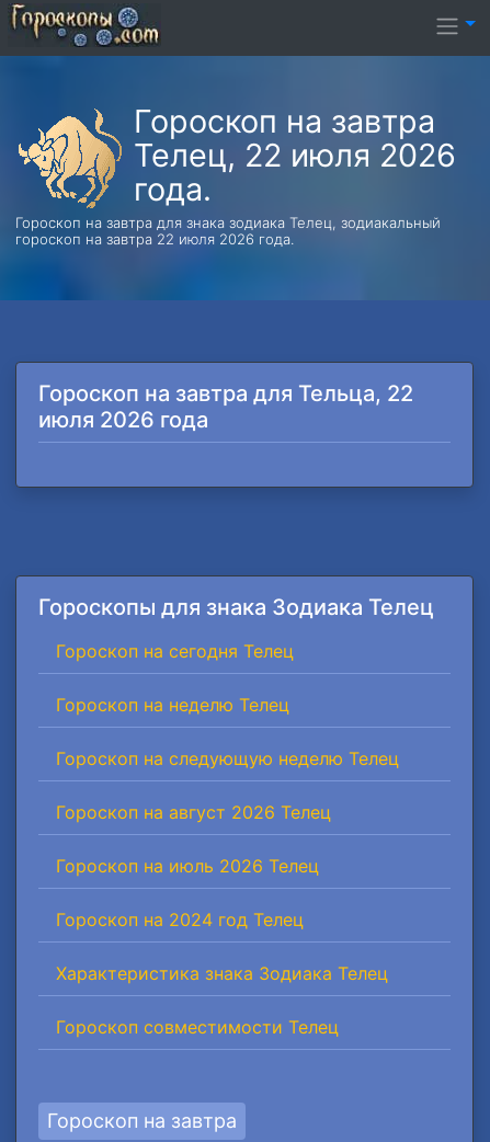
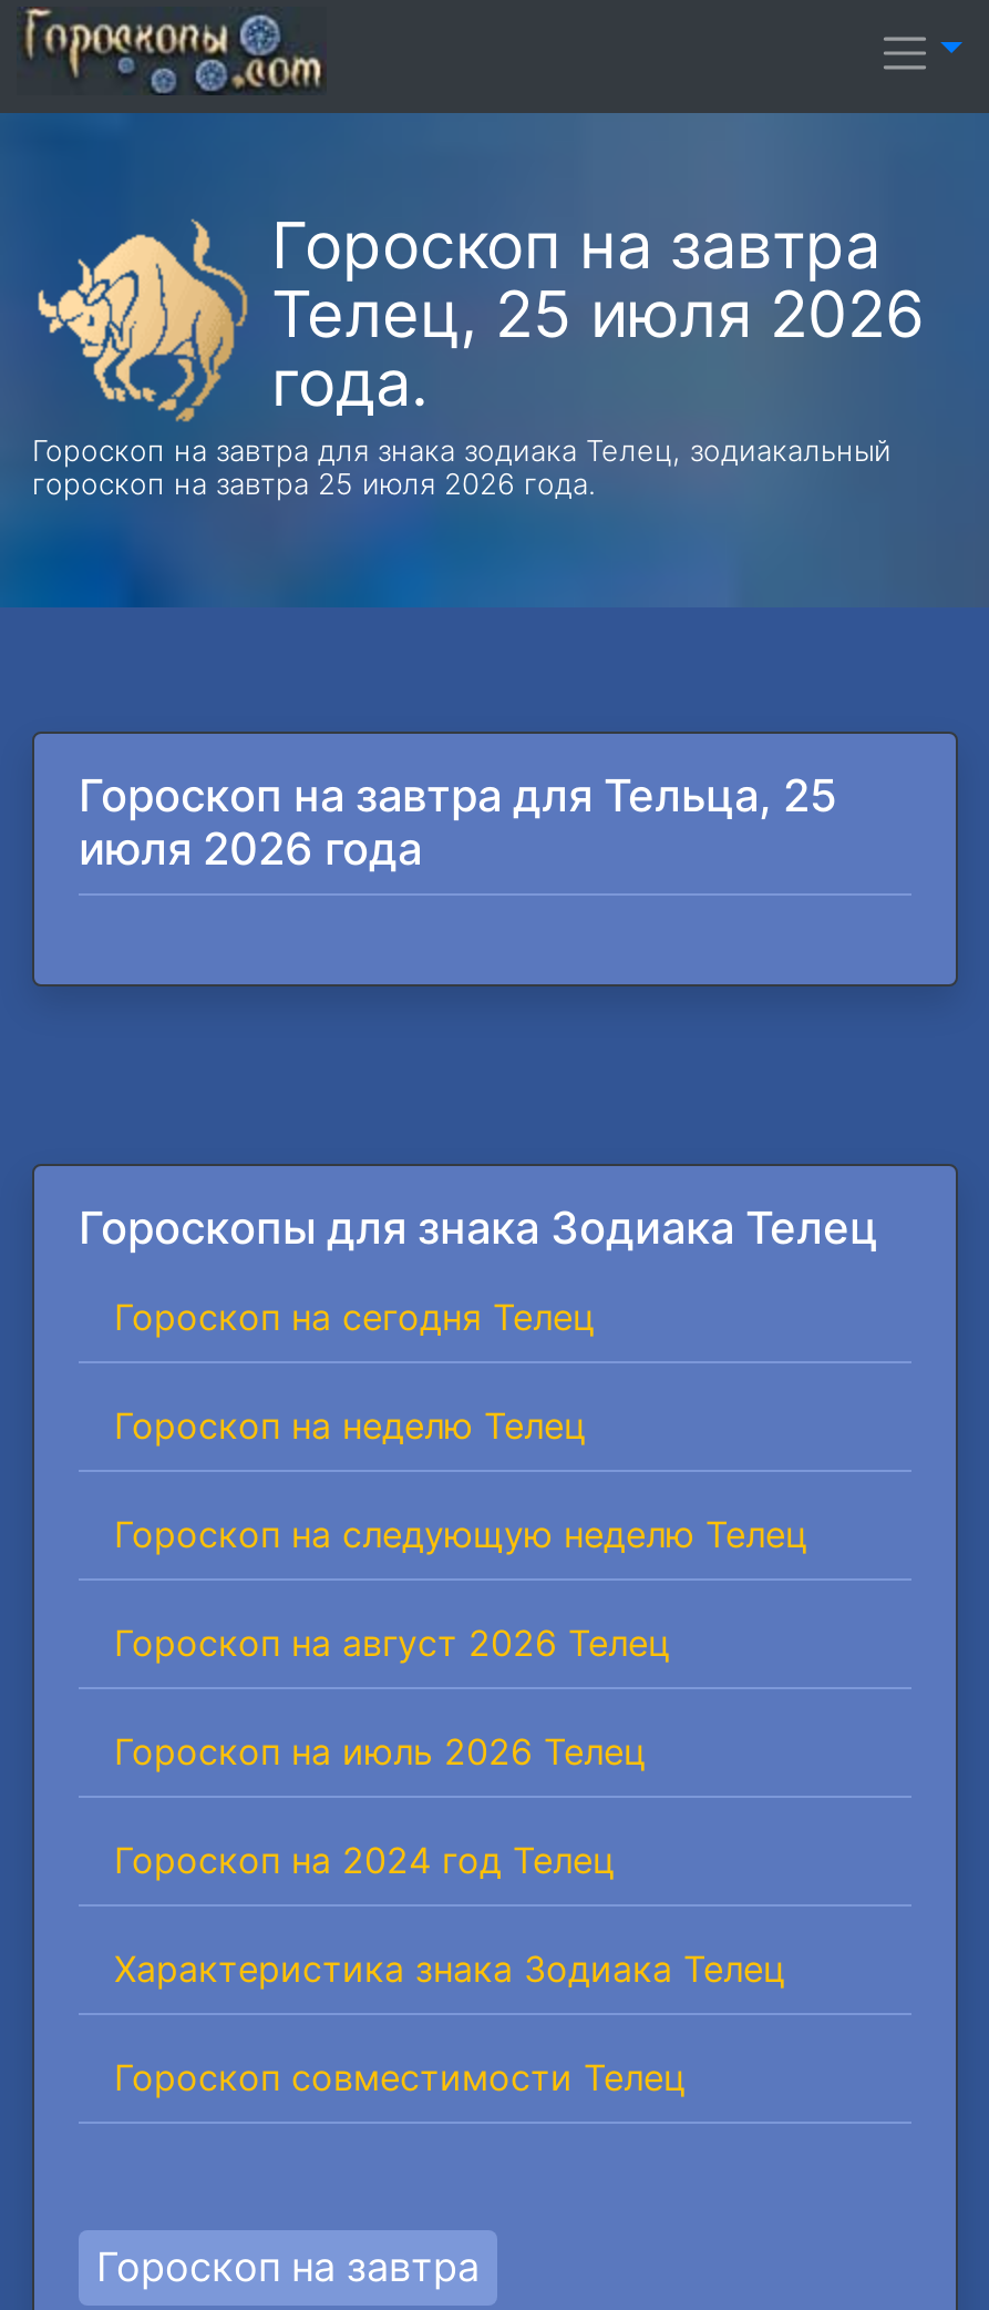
[134,136,456,174] Телец, 22 июля 2026 -> [271,275,925,352] Телец, 25 июля 2026
[15,230,294,248] гороскоп на завтра 22 июля 2026 года. -> [32,466,595,501] гороскоп на завтра 25 июля 2026 года.
[38,380,413,407] Гороскоп на завтра для Тельца, 22 -> [79,769,836,822] Гороскоп на завтра для Тельца, 25

